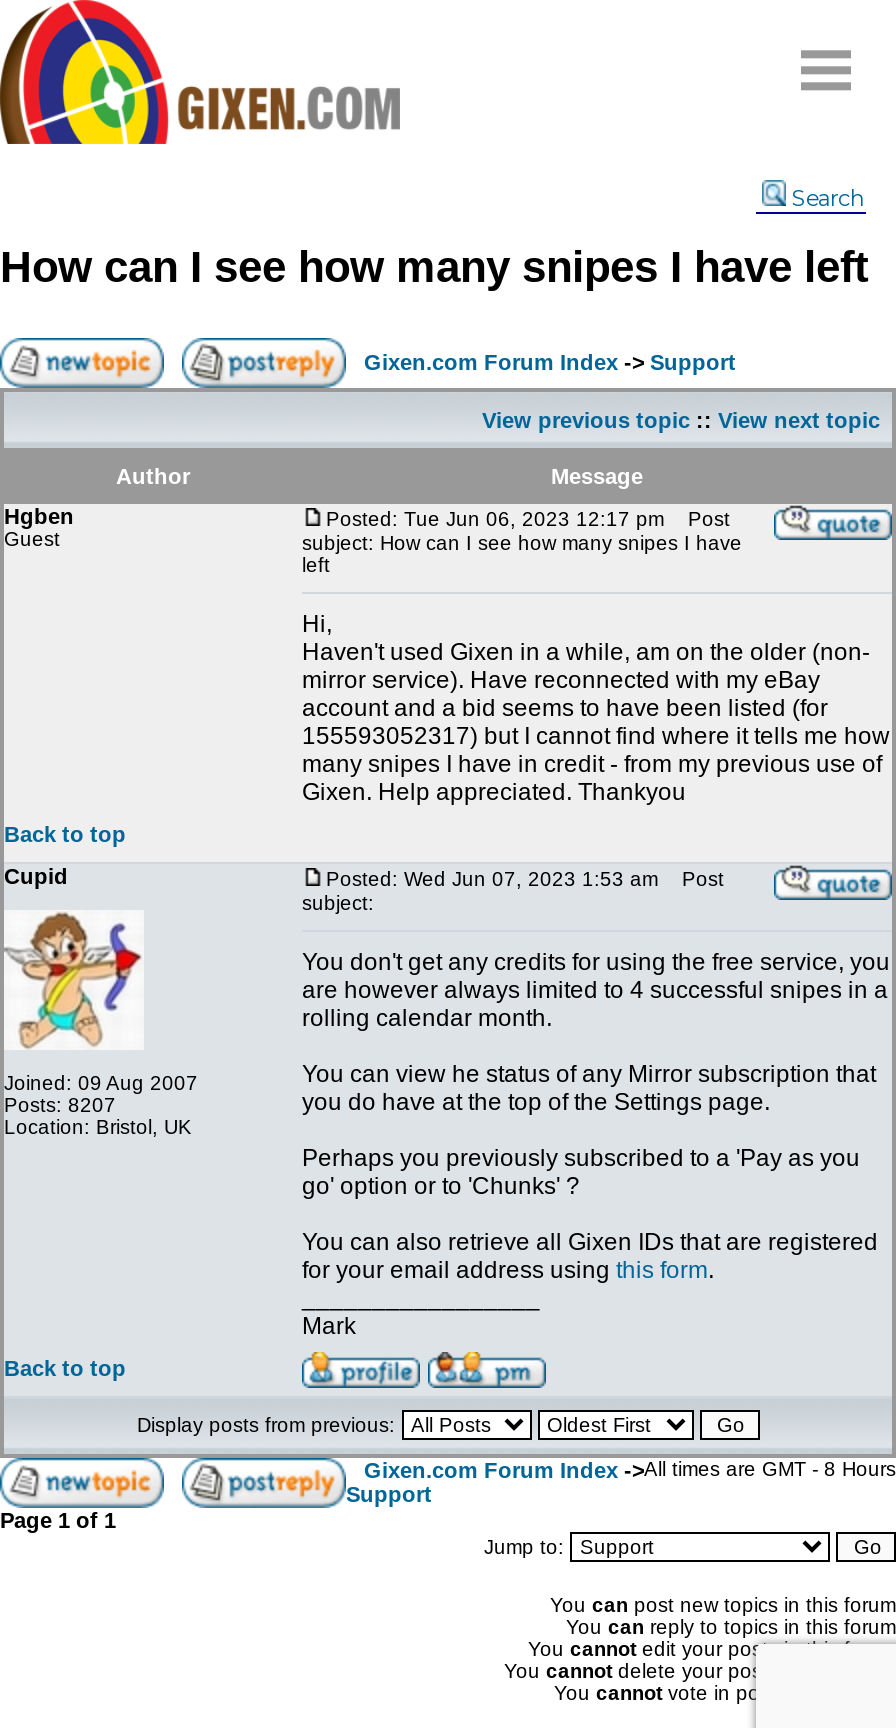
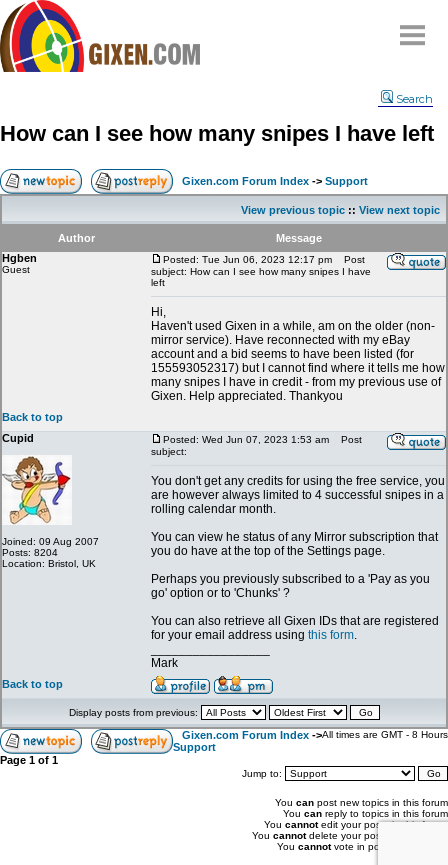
[4,1094,116,1116] Posts: 8207 -> [2,547,58,558] Posts: 8204

